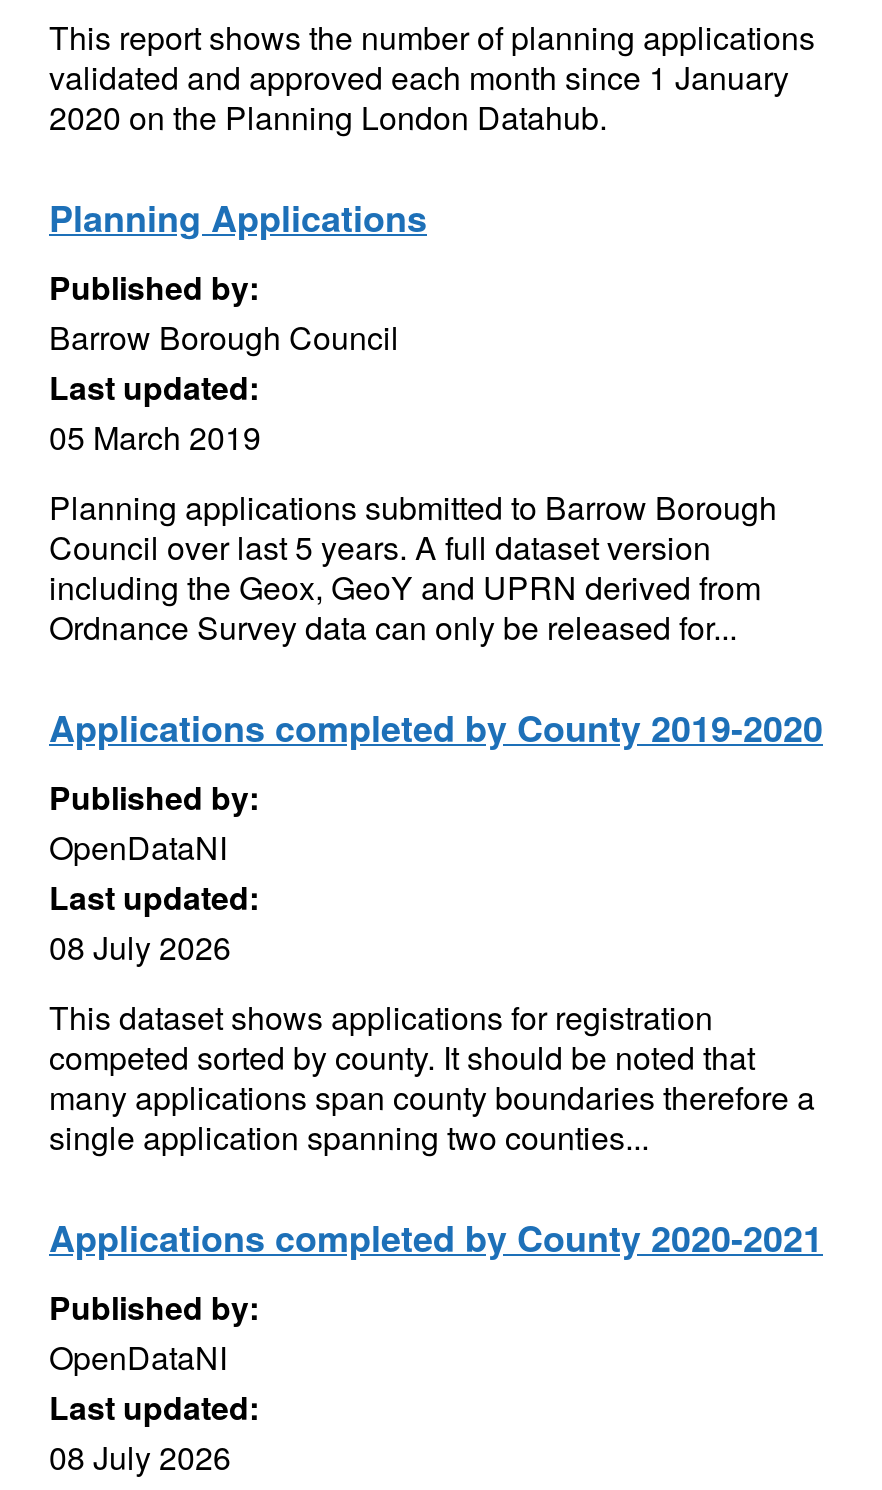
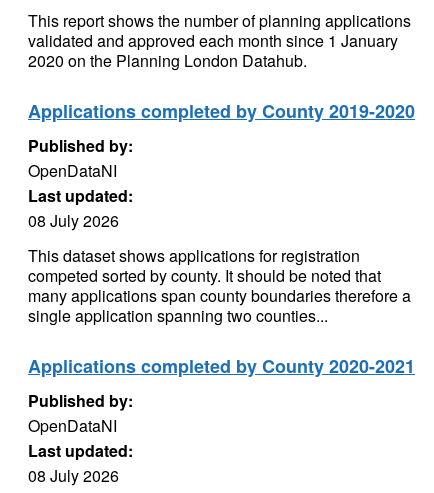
[49,192,777,650] Planning Applications | Published by: | Barrow Borough Council | Last updated: | 05 March 2019 | Planning applications submitted to Barrow Borough | Council over last 5 years. A full dataset version | including the Geox, GeoY and UPRN derived from | Ordnance Survey data can only be released for... -> none

